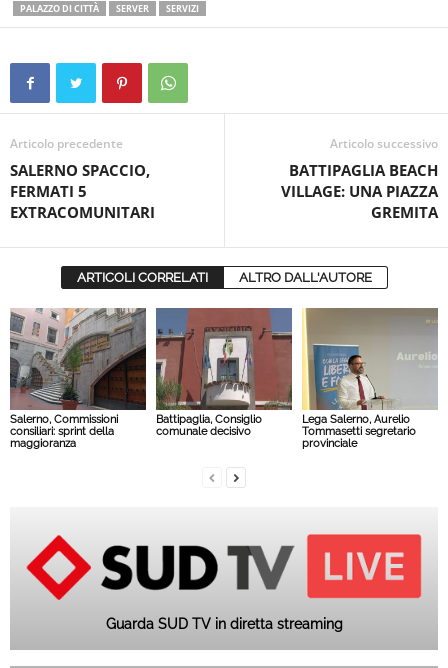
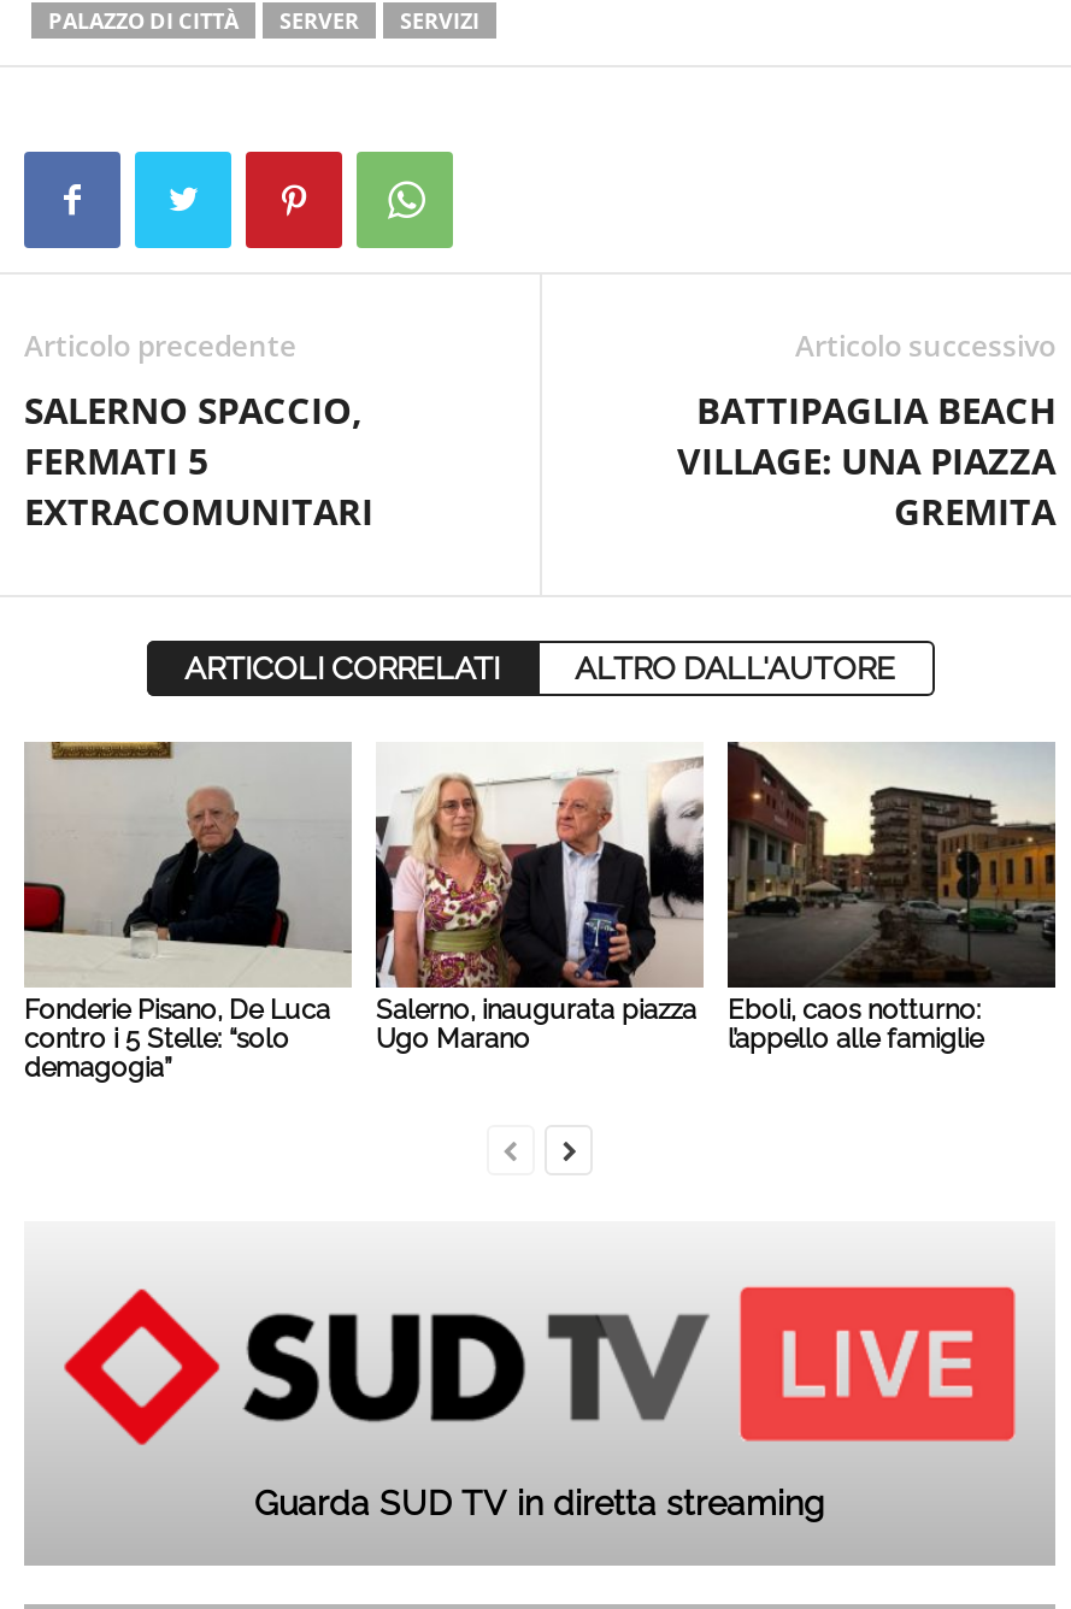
[10,308,147,450] [image] | Salerno, Commissioni | consiliari: sprint della | maggioranza -> [24,739,352,1084] [image] | Fonderie Pisano, De Luca | contro i 5 Stelle: “solo | demagogia”
[155,307,293,438] [image] | Battipaglia, Consiglio | comunale decisivo -> [373,742,706,1055] [image] | Salerno, inaugurata piazza | Ugo Marano
[302,308,438,450] [image] | Lega Salerno, Aurelio | Tommasetti segretario | provinciale -> [725,739,1058,1055] [image] | Eboli, caos notturno: | l’appello alle famiglie

